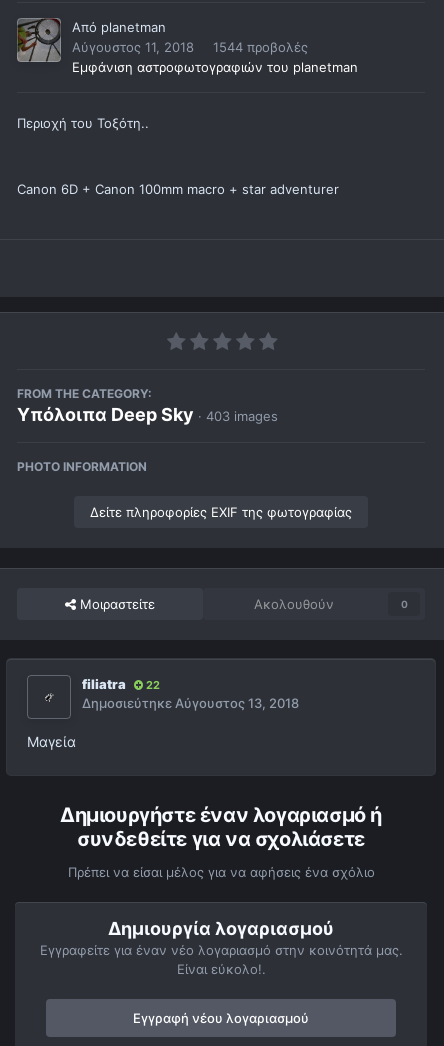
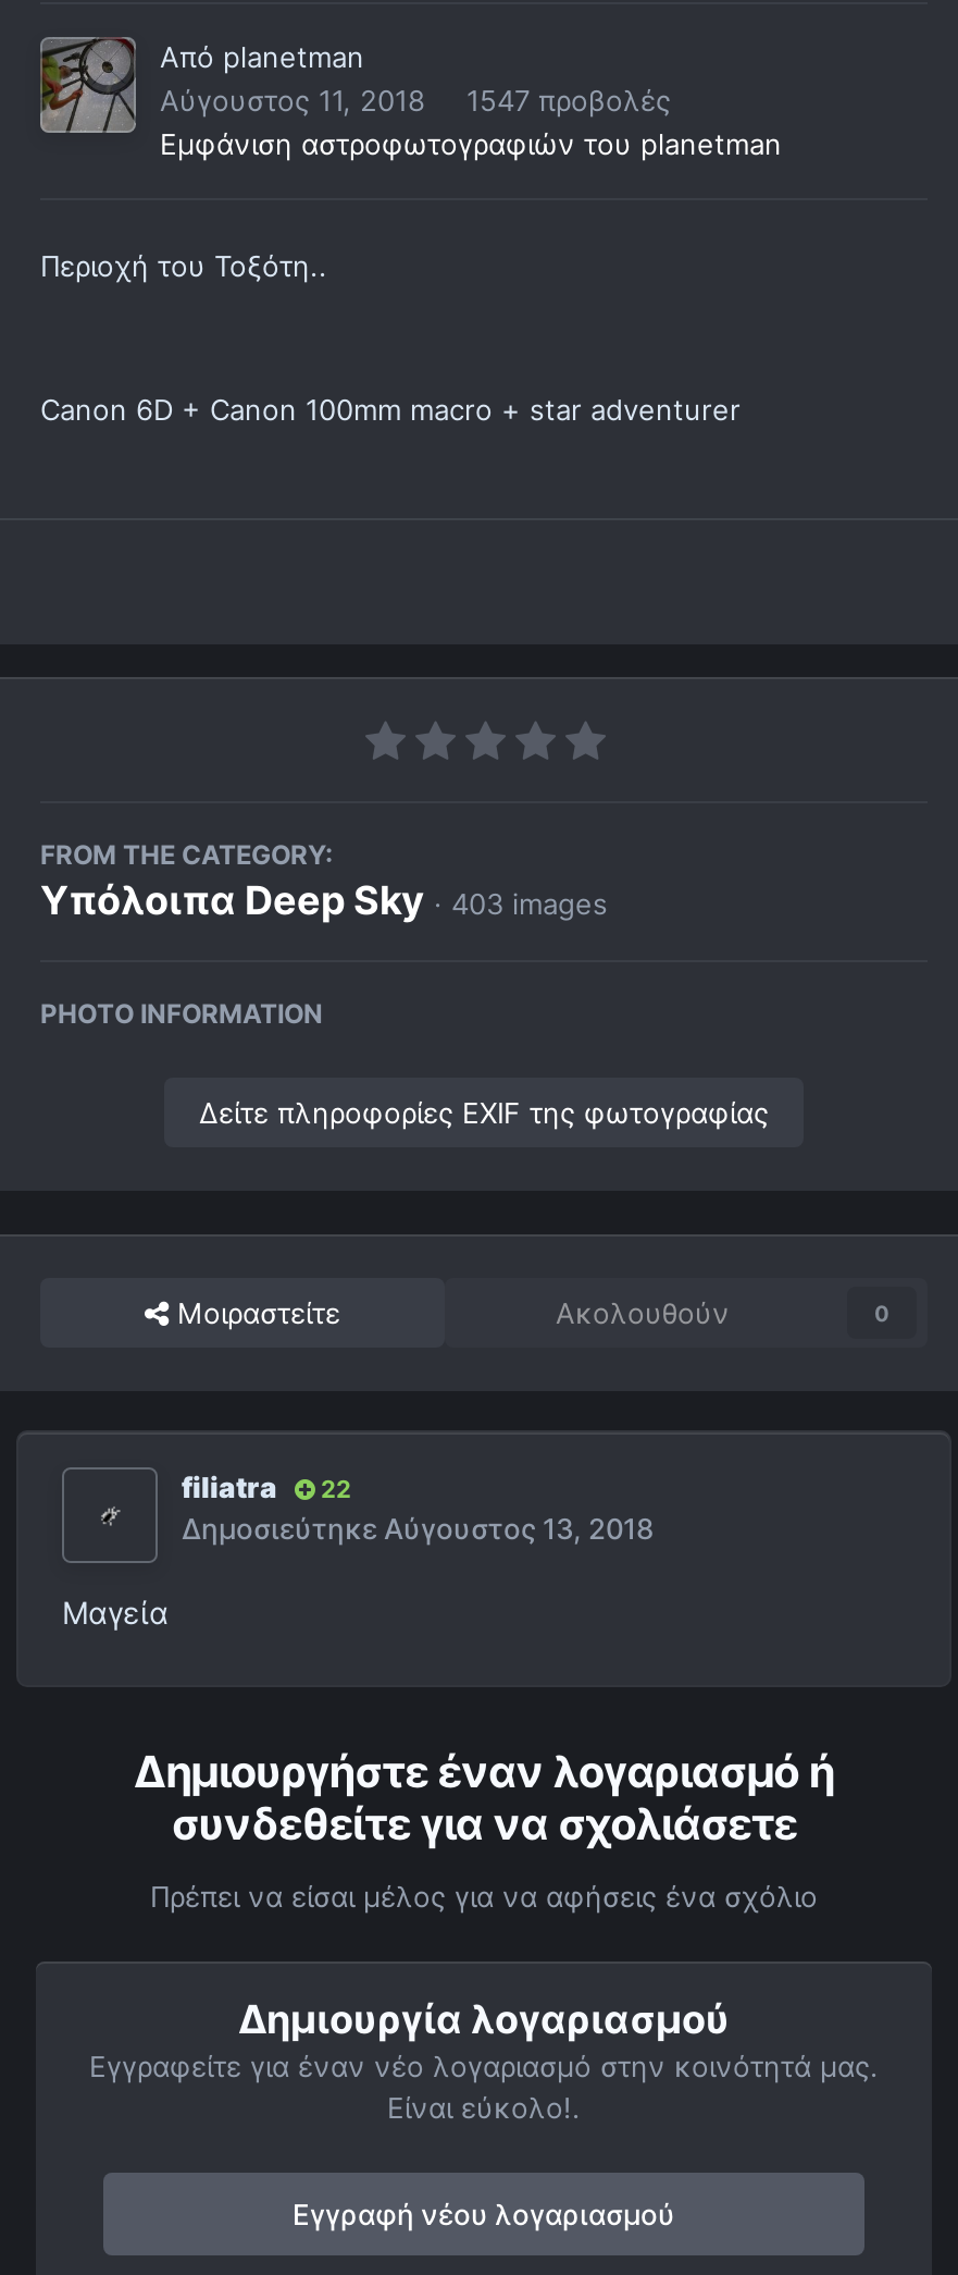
[72,39,308,55] Αύγουστος 11, 2018 1544 προβολές -> [160,83,671,118] Αύγουστος 11, 2018 1547 προβολές

